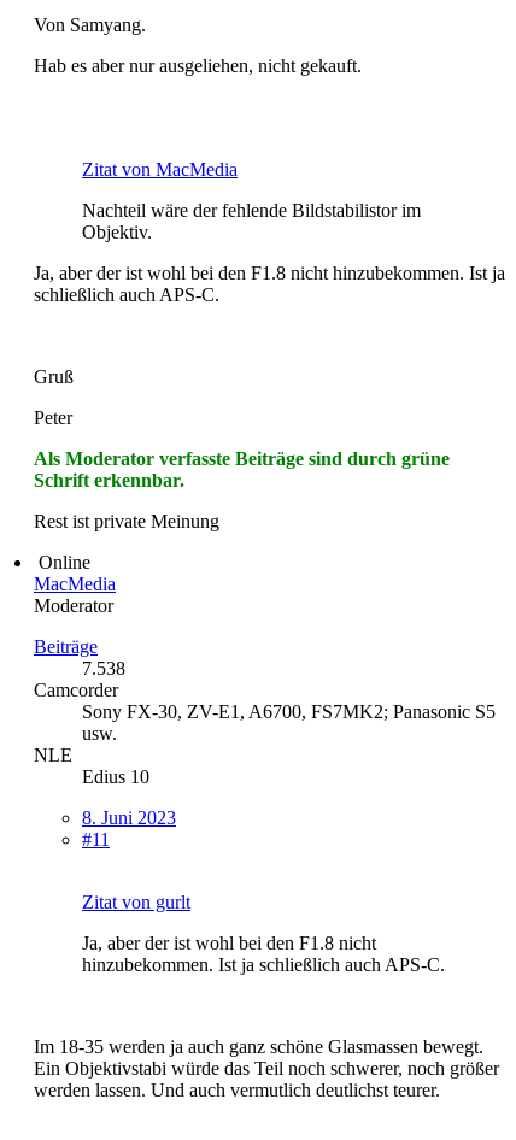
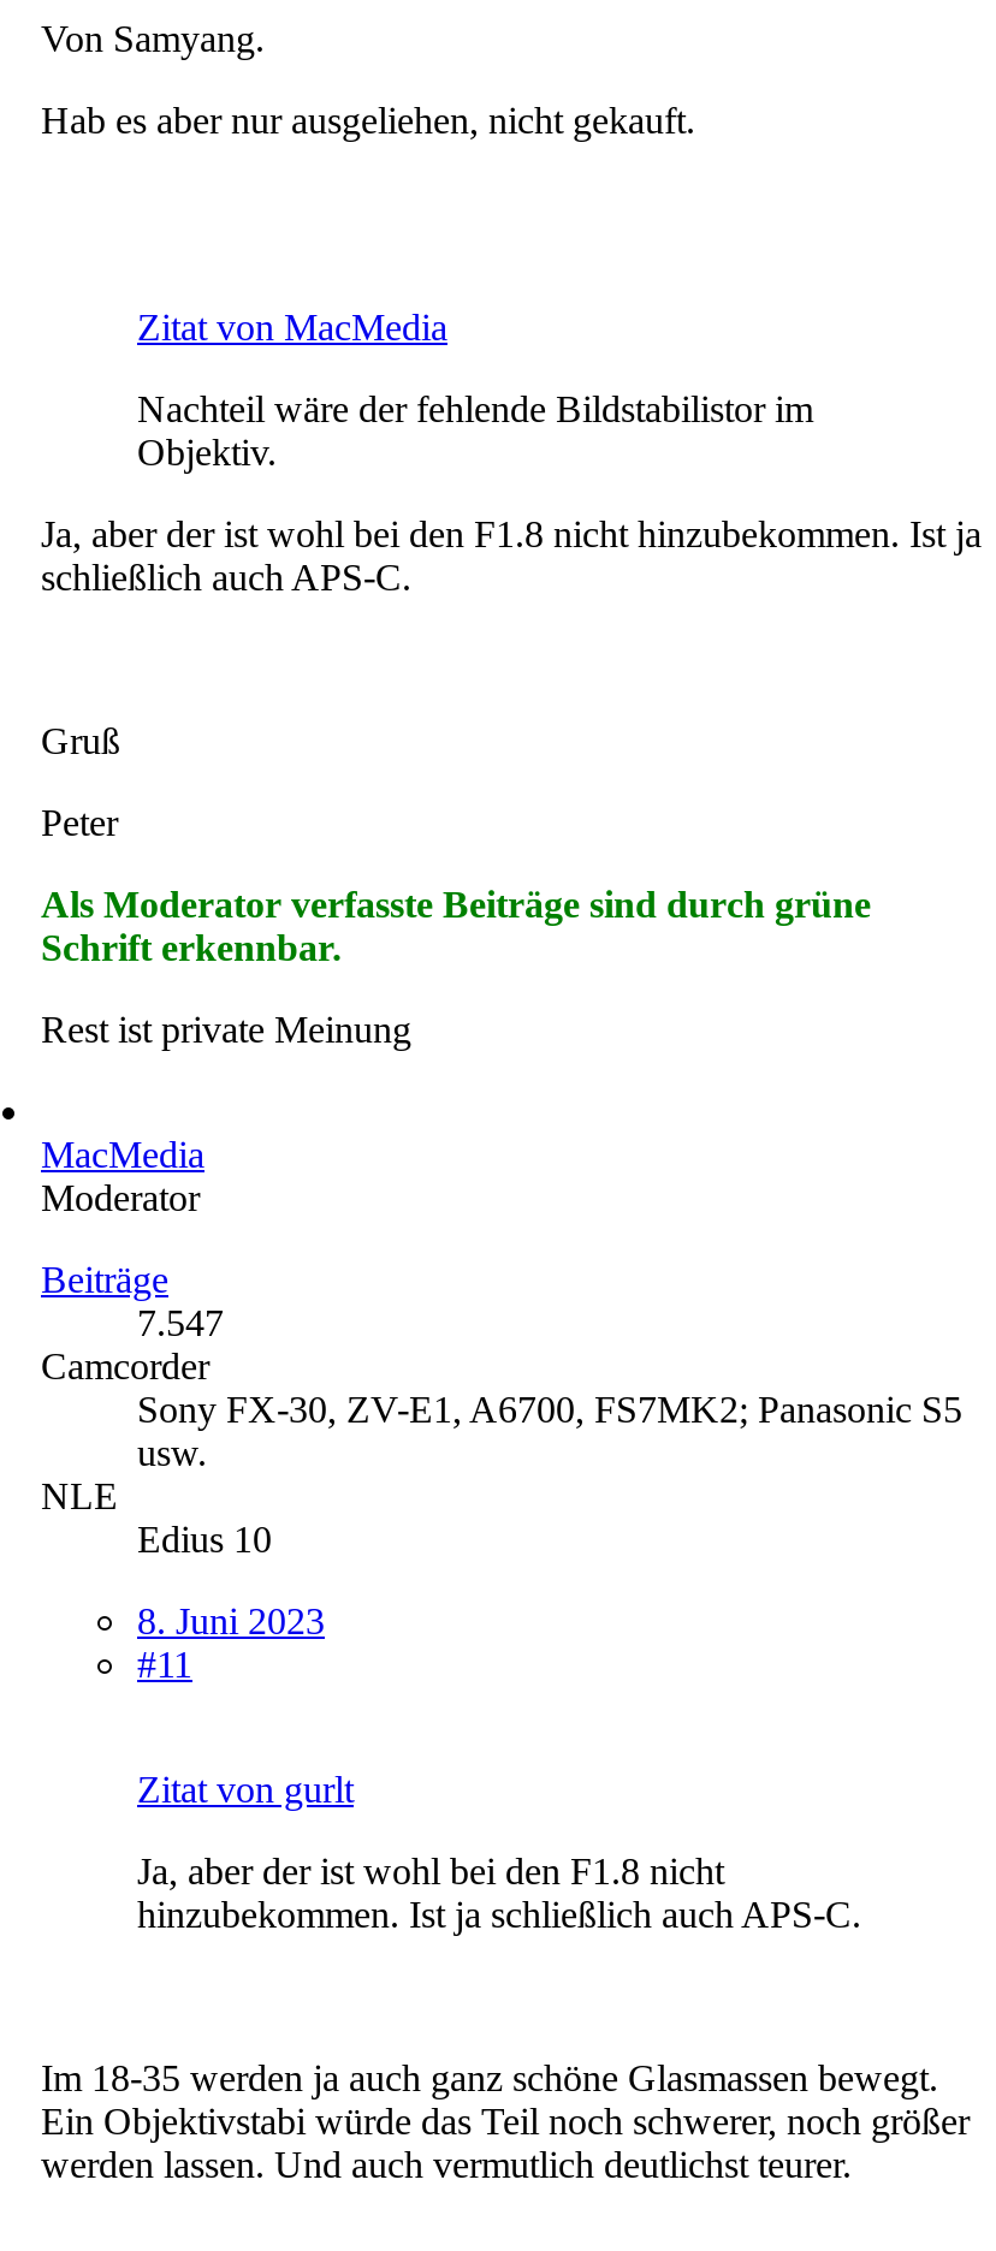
[39,552,90,572] Online -> none
[82,658,125,678] 7.538 -> [137,1302,224,1343] 7.547

